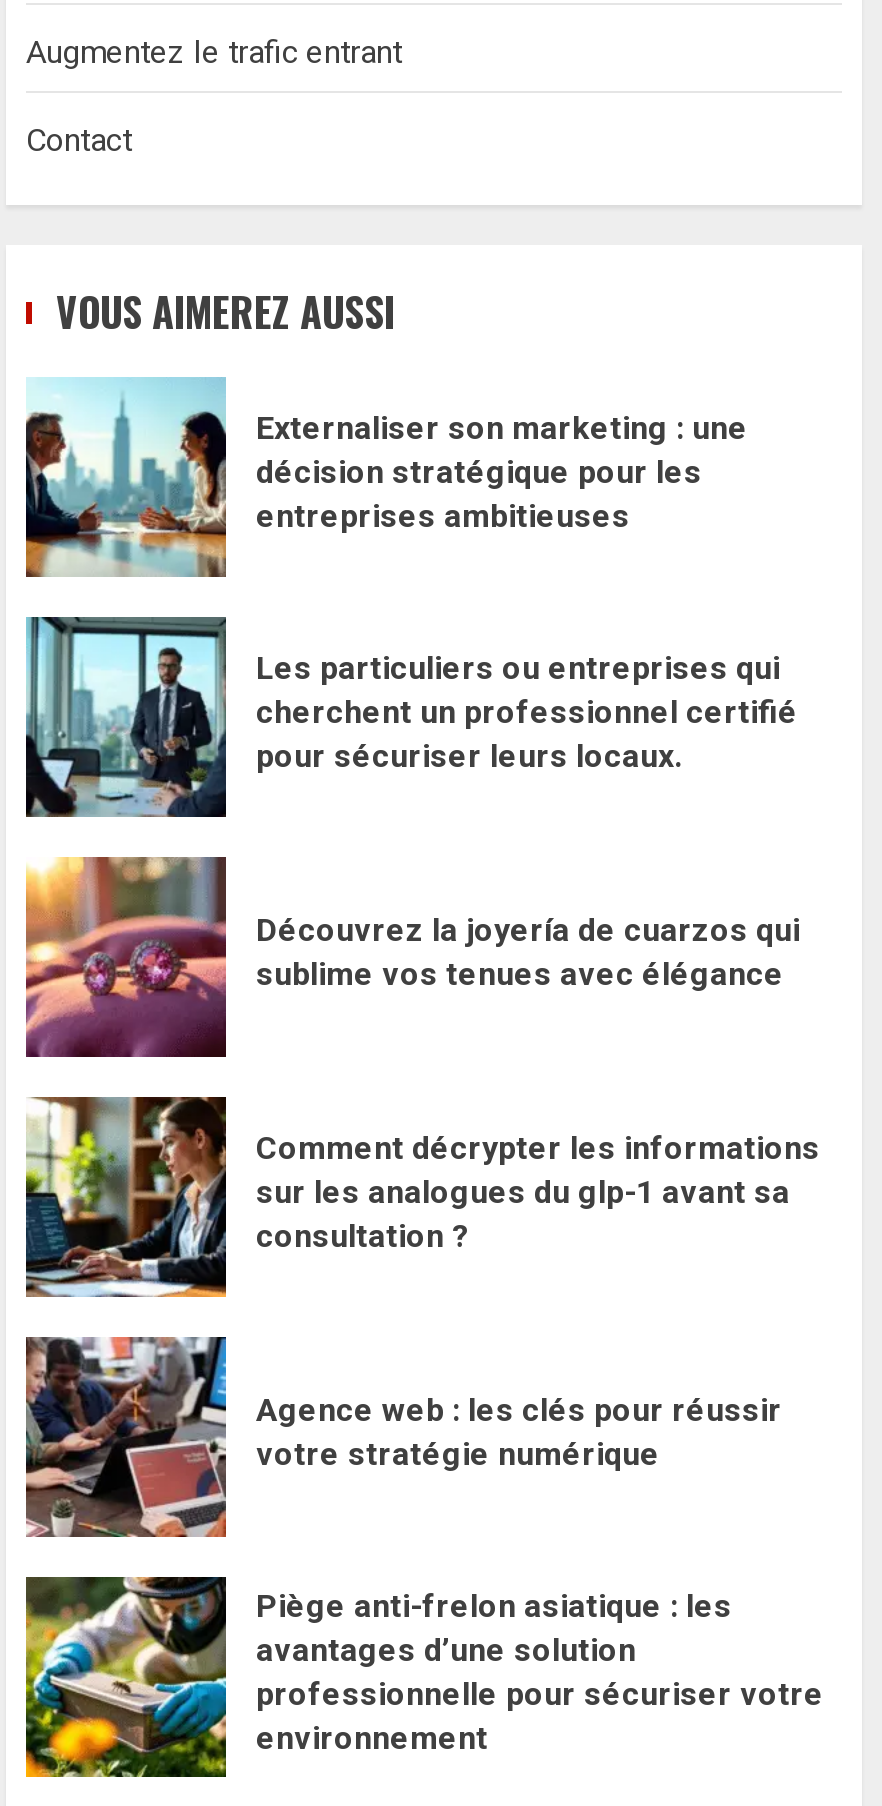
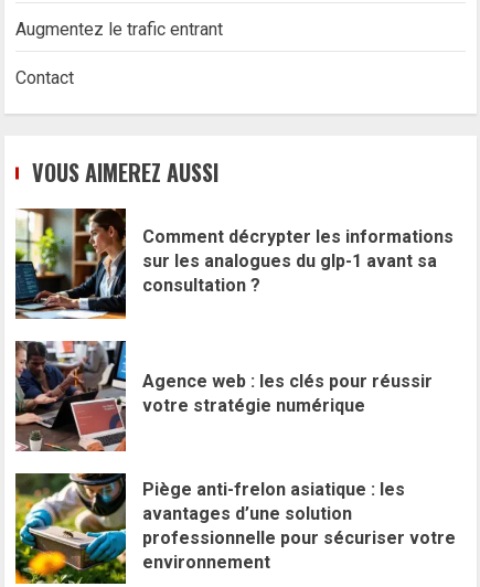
[24,377,748,579] [image] | Externaliser son marketing : une | décision stratégique pour les | entreprises ambitieuses -> none
[24,615,798,819] [image] | Les particuliers ou entreprises qui | cherchent un professionnel certifié | pour sécuriser leurs locaux. -> none
[24,855,800,1059] [image] | Découvrez la joyería de cuarzos qui | sublime vos tenues avec élégance -> none

